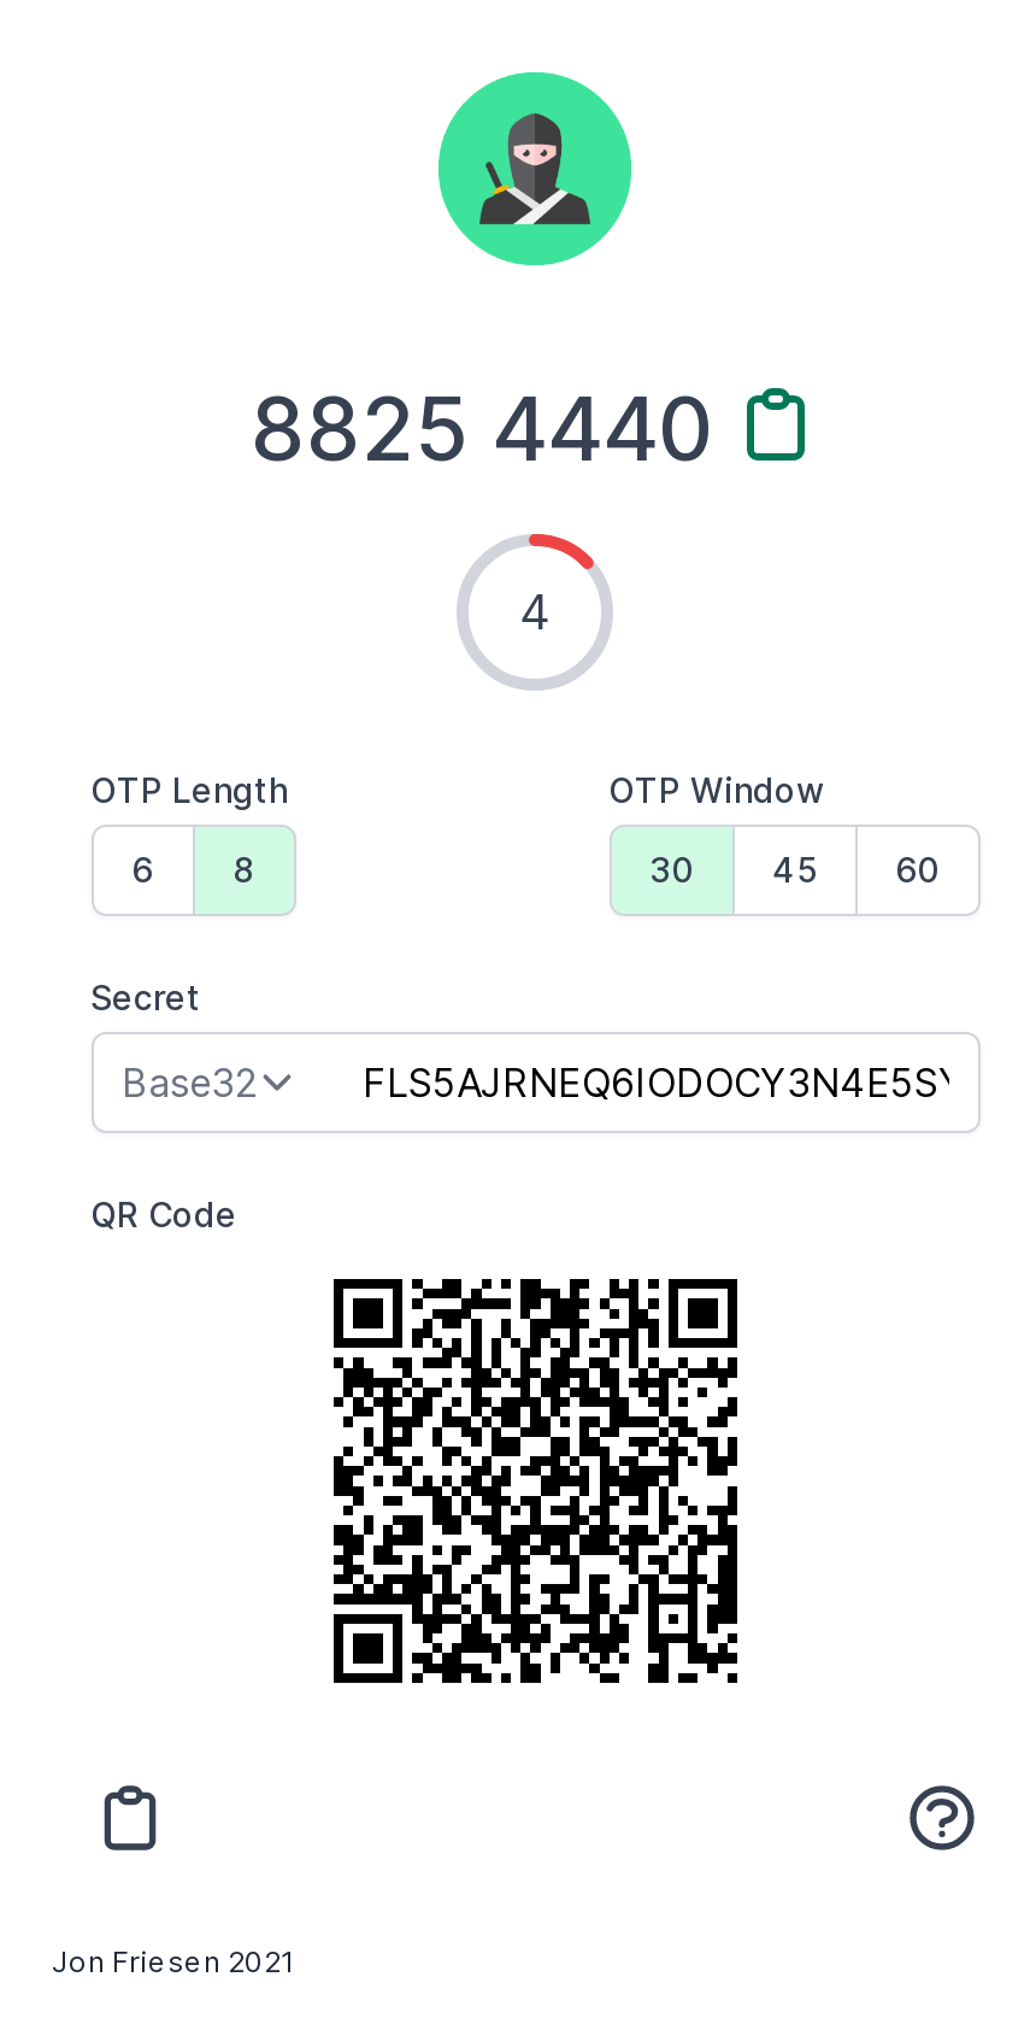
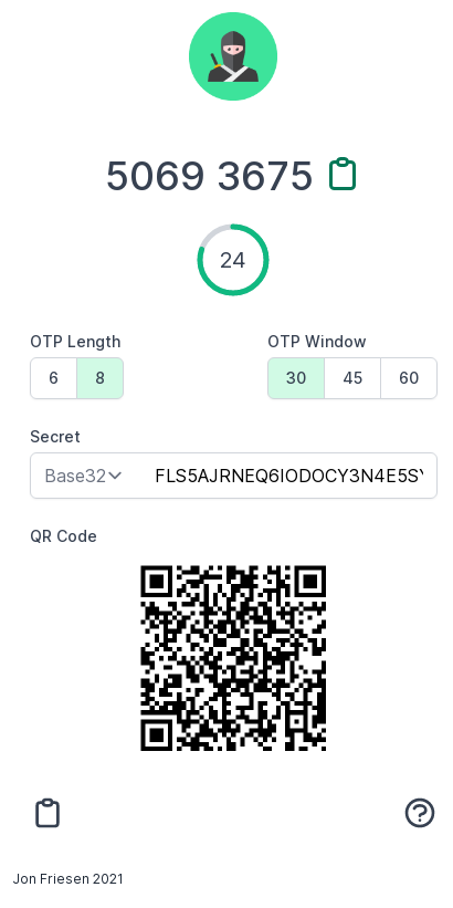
[251,376,713,482] 8825 4440 -> [104,152,313,200] 5069 3675
[519,583,551,641] 4 -> [220,247,246,273] 24

